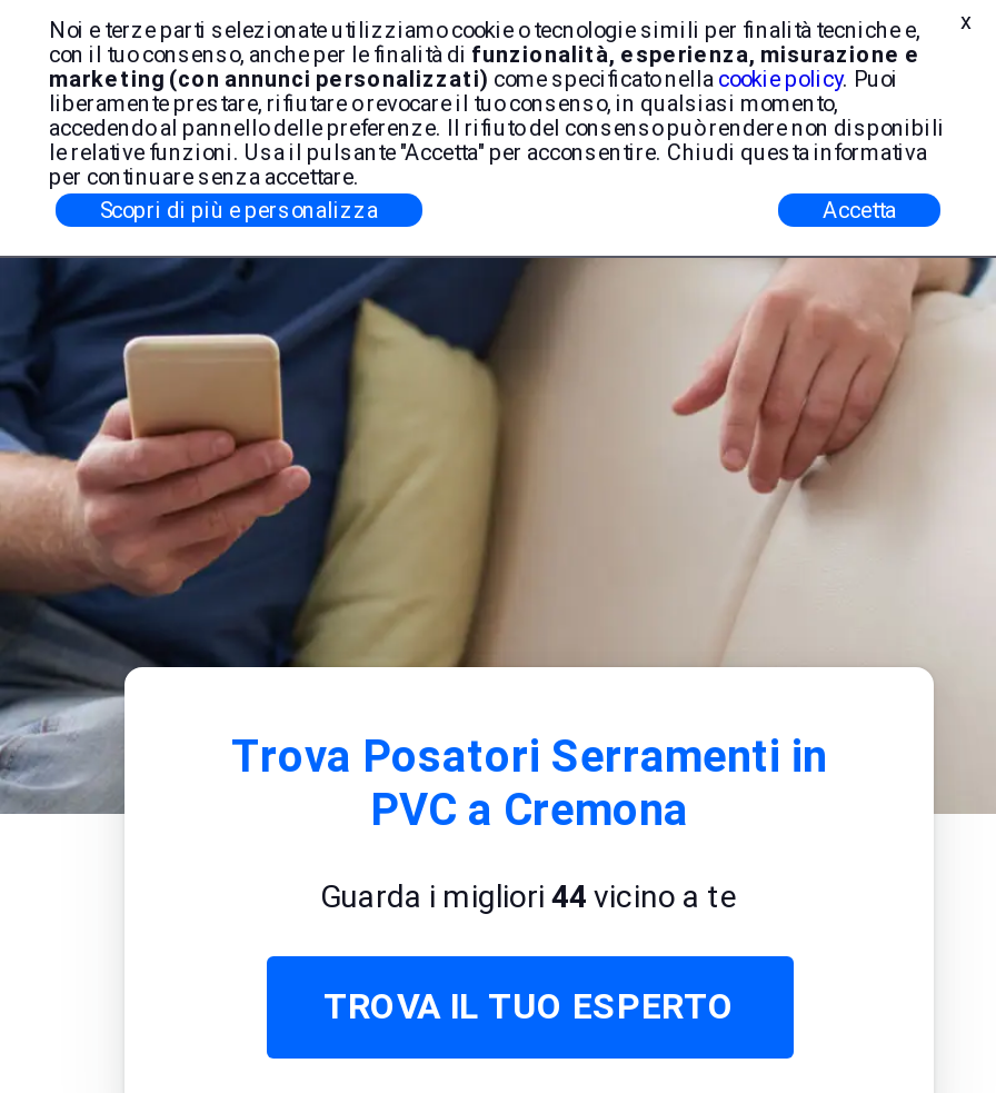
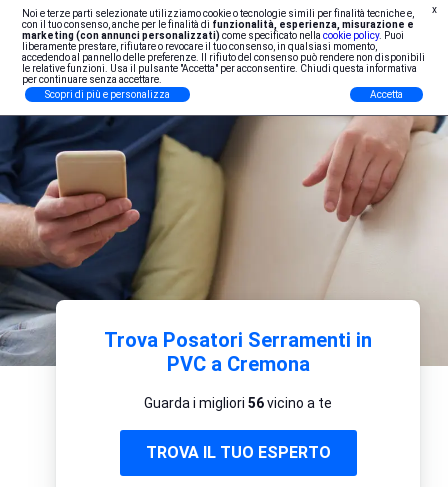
[320,878,738,914] Guarda i migliori 44 vicino a te -> [144,395,332,411] Guarda i migliori 56 vicino a te

